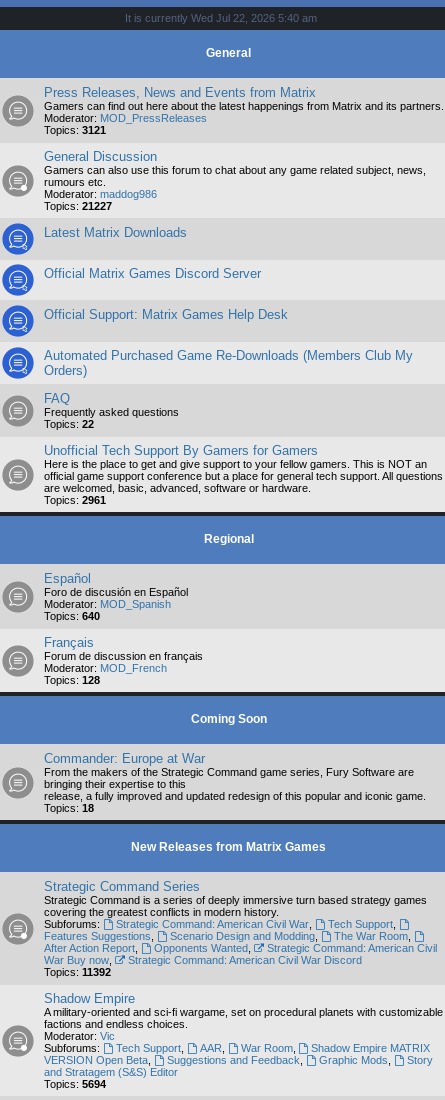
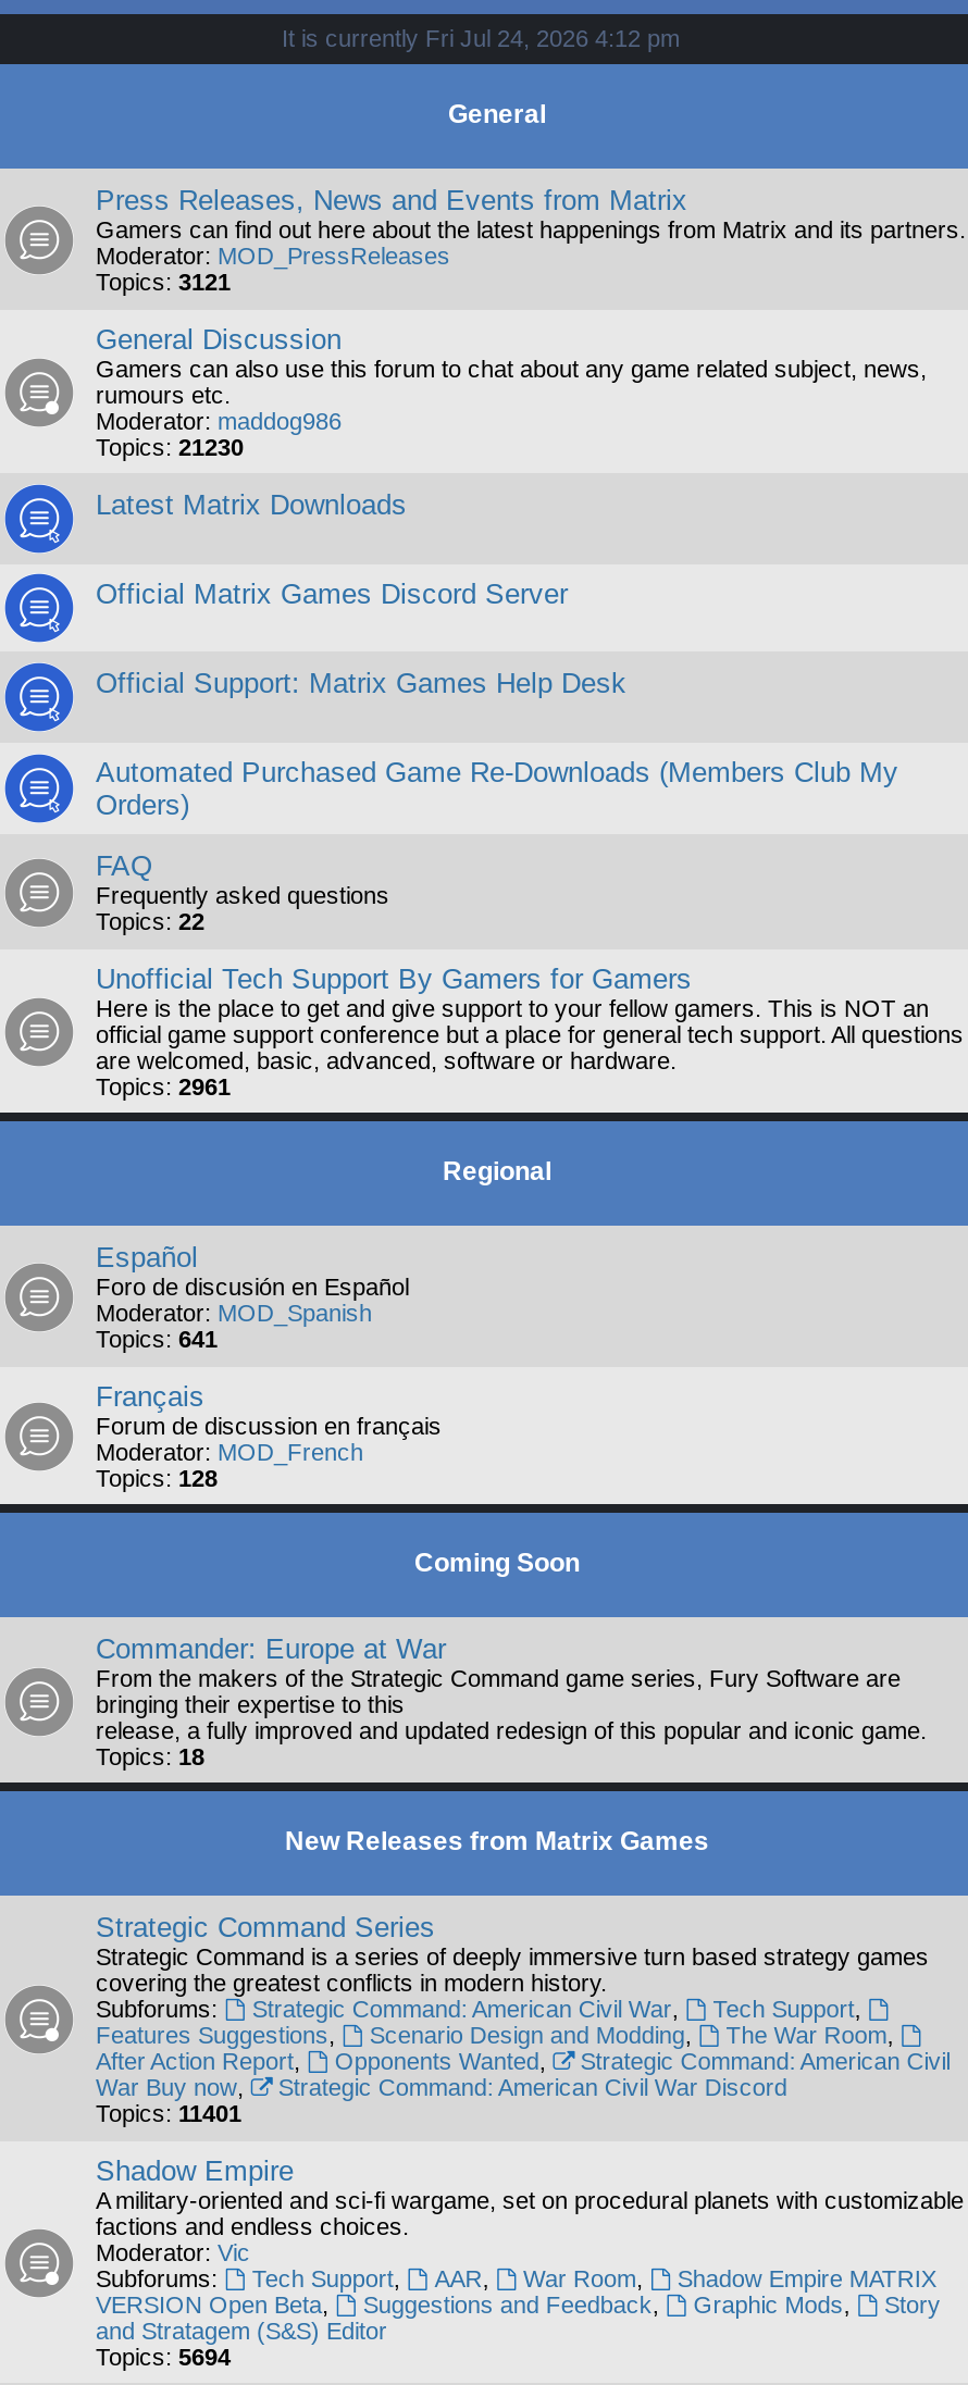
[125,12,317,24] It is currently Wed Jul 22, 2026 5:40 am -> [282,25,680,51] It is currently Fri Jul 24, 2026 4:12 pm
[44,200,112,212] Topics: 21227 -> [96,434,244,460] Topics: 21230
[44,610,100,622] Topics: 640 -> [96,1326,218,1352] Topics: 641
[44,966,111,978] Topics: 11392 -> [96,2100,241,2126] Topics: 11401

